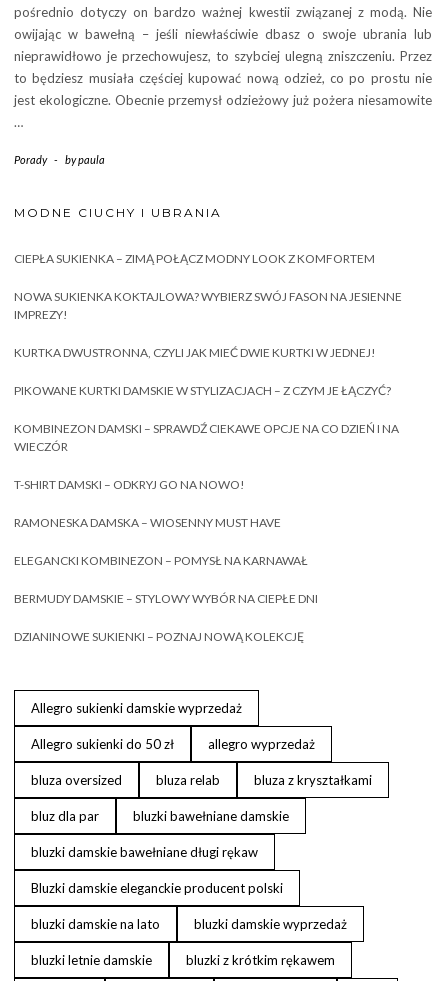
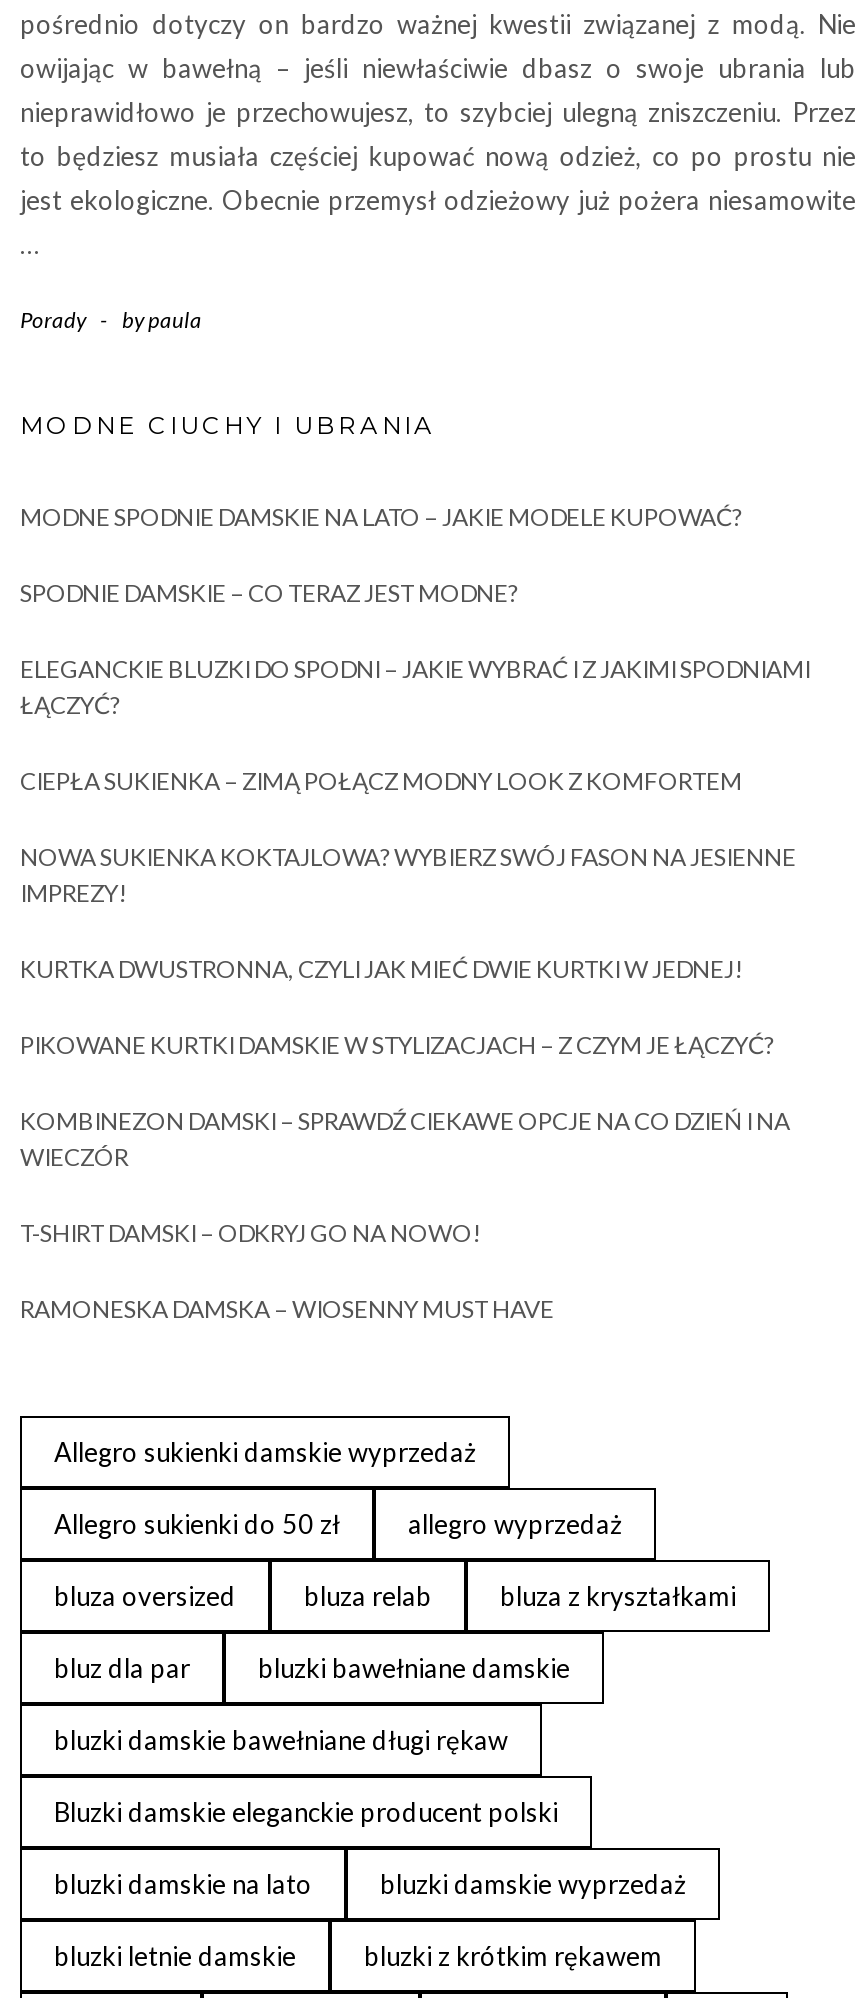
none -> [20,502,810,720] MODNE SPODNIE DAMSKIE NA LATO – JAKIE MODELE KUPOWAĆ? | SPODNIE DAMSKIE – CO TERAZ JEST MODNE? | ELEGANCKIE BLUZKI DO SPODNI – JAKIE WYBRAĆ I Z JAKIMI SPODNIAMI | ŁĄCZYĆ?
moved [14,251,402,530] -> [20,766,796,1324]: CIEPŁA SUKIENKA – ZIMĄ POŁĄCZ MODNY LOOK Z KOMFORTEM | NOWA SUKIENKA KOKTAJLOWA? WYBIERZ SWÓJ FASON NA JESIENNE | IMPREZY! | ... | T-SHIRT DAMSKI – ODKRYJ GO NA NOWO! | RAMONESKA DAMSKA – WIOSENNY MUST HAVE
[14,553,318,644] ELEGANCKI KOMBINEZON – POMYSŁ NA KARNAWAŁ | BERMUDY DAMSKIE – STYLOWY WYBÓR NA CIEPŁE DNI | DZIANINOWE SUKIENKI – POZNAJ NOWĄ KOLEKCJĘ -> none

